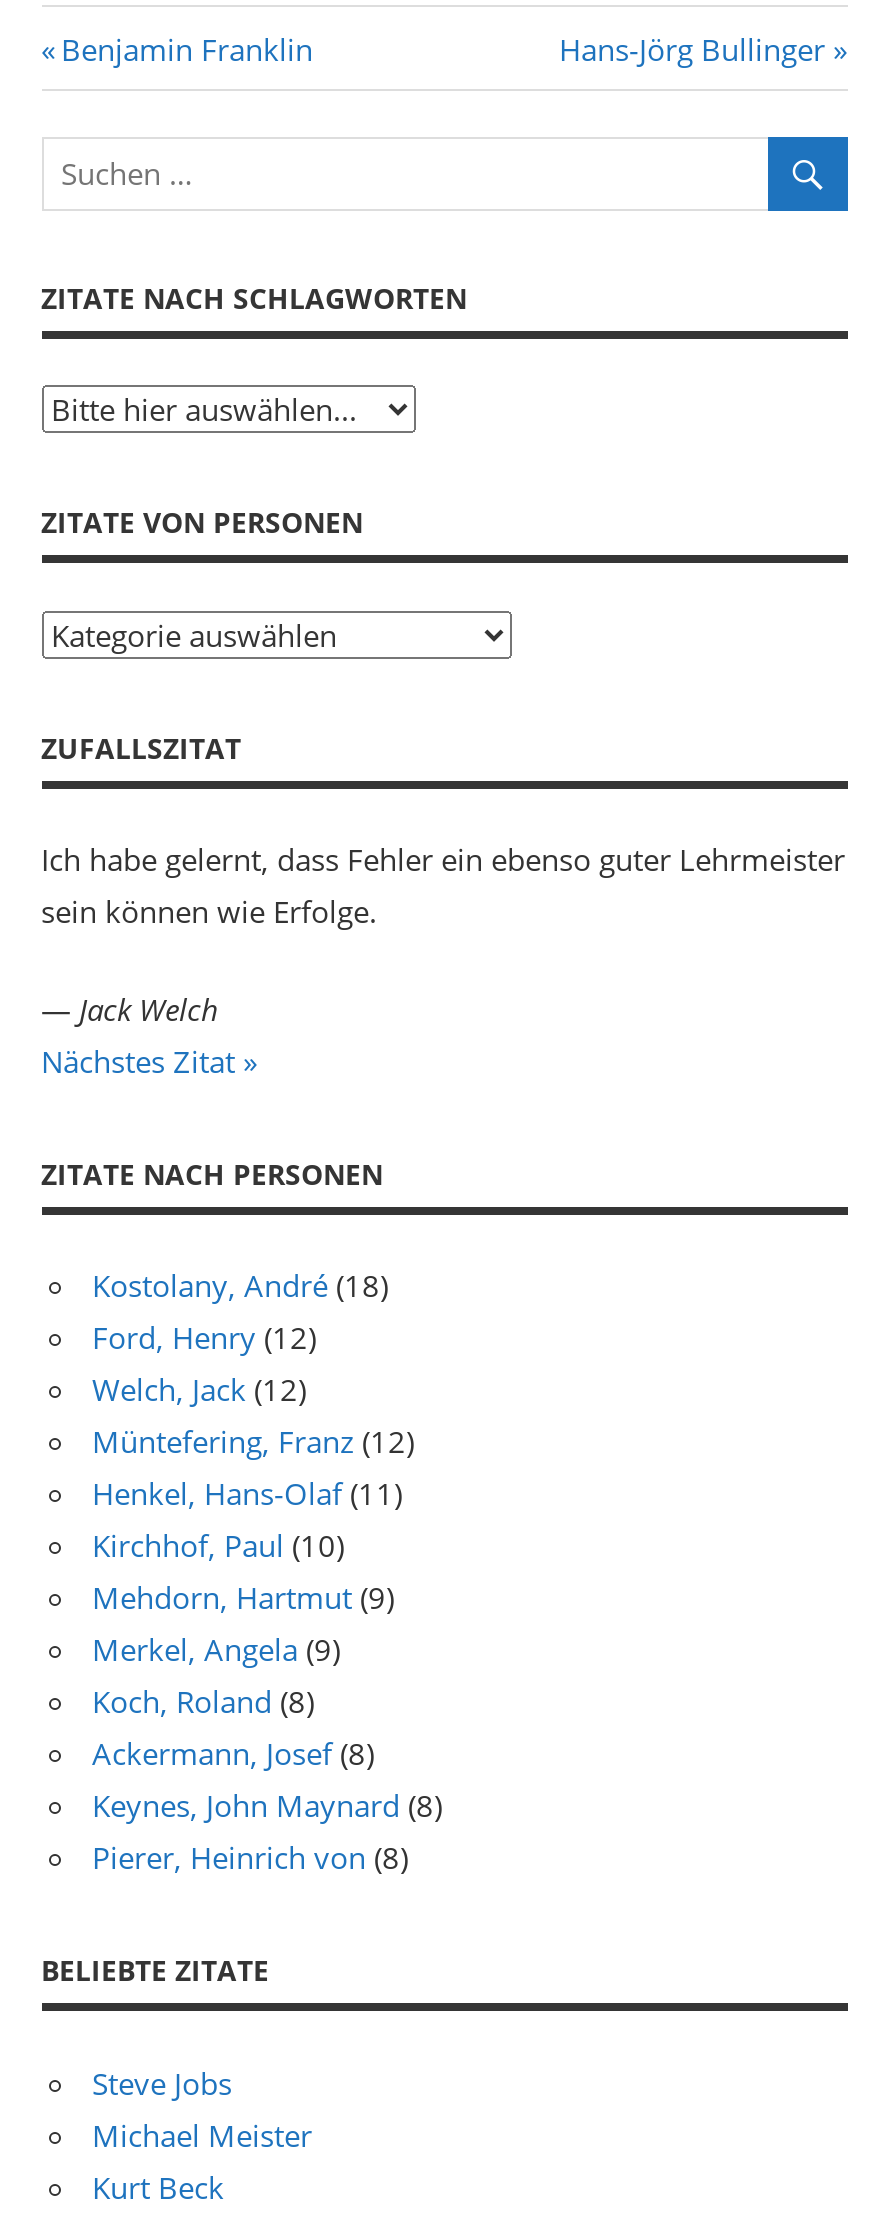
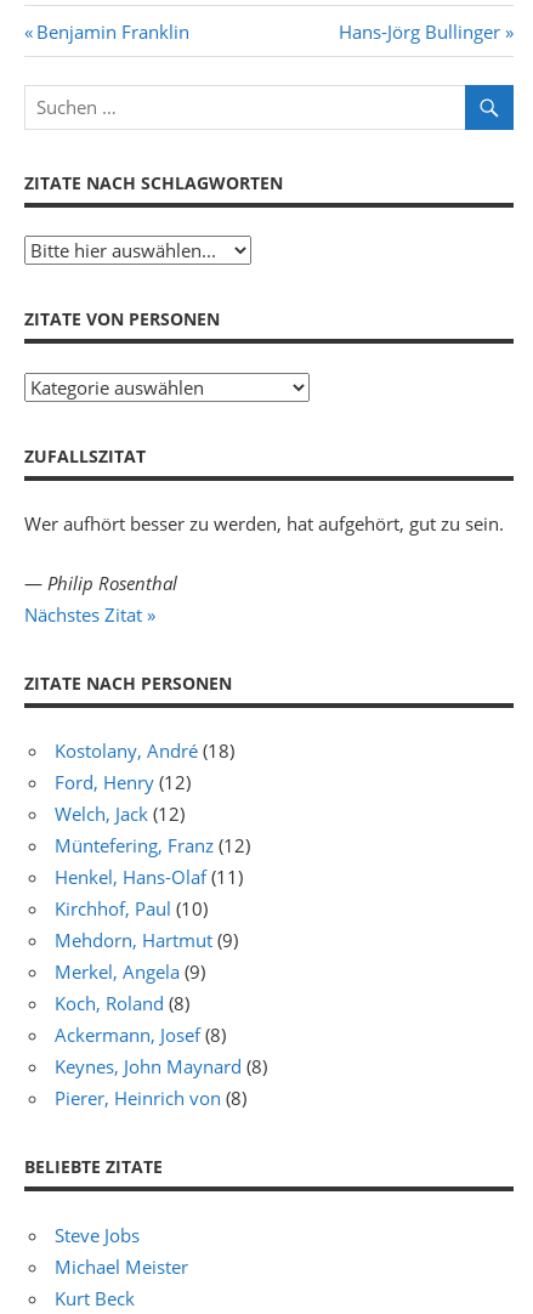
[41,840,845,932] Ich habe gelernt, dass Fehler ein ebenso guter Lehrmeister | sein können wie Erfolge. -> [24,512,503,536] Wer aufhört besser zu werden, hat aufgehört, gut zu sein.
[41,989,219,1029] — Jack Welch -> [24,571,177,595] — Philip Rosenthal

